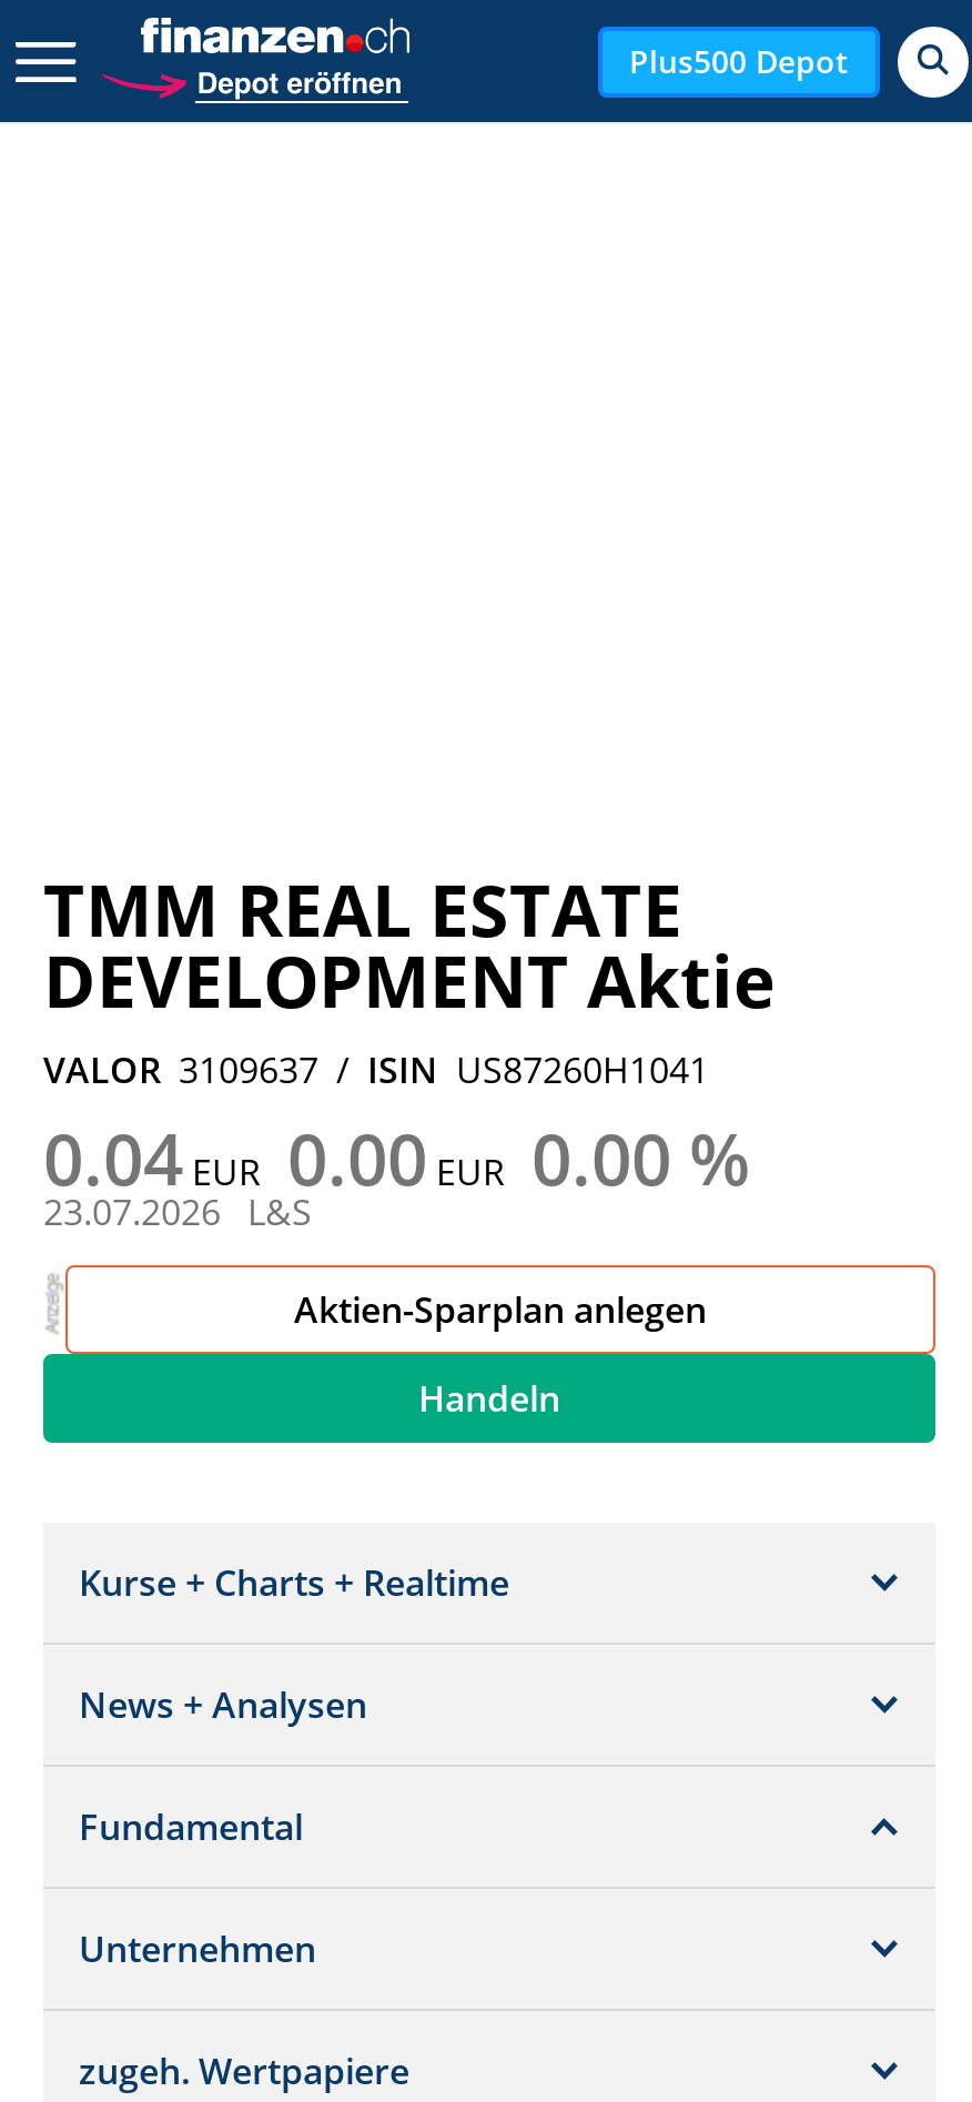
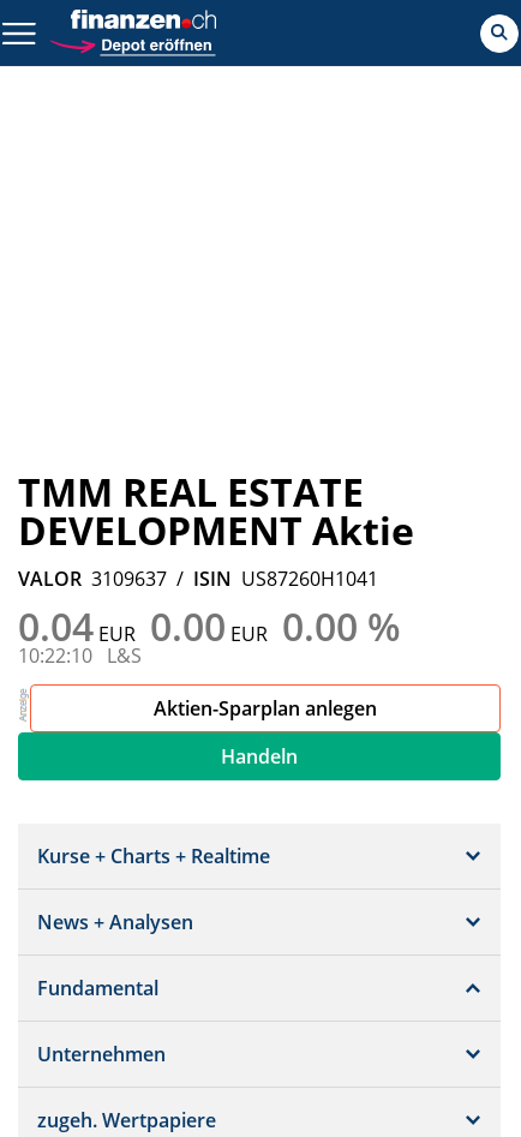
[629,39,849,81] Plus500 Depot -> none
[43,1188,312,1236] 23.07.2026 L&S -> [18,642,142,669] 10:22:10 L&S

